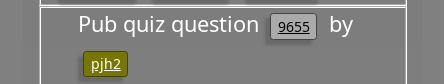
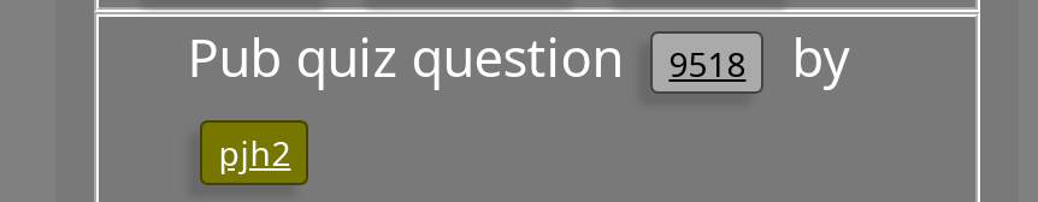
[78,9,353,38] Pub quiz question 9655 by -> [187,22,849,92] Pub quiz question 9518 by

